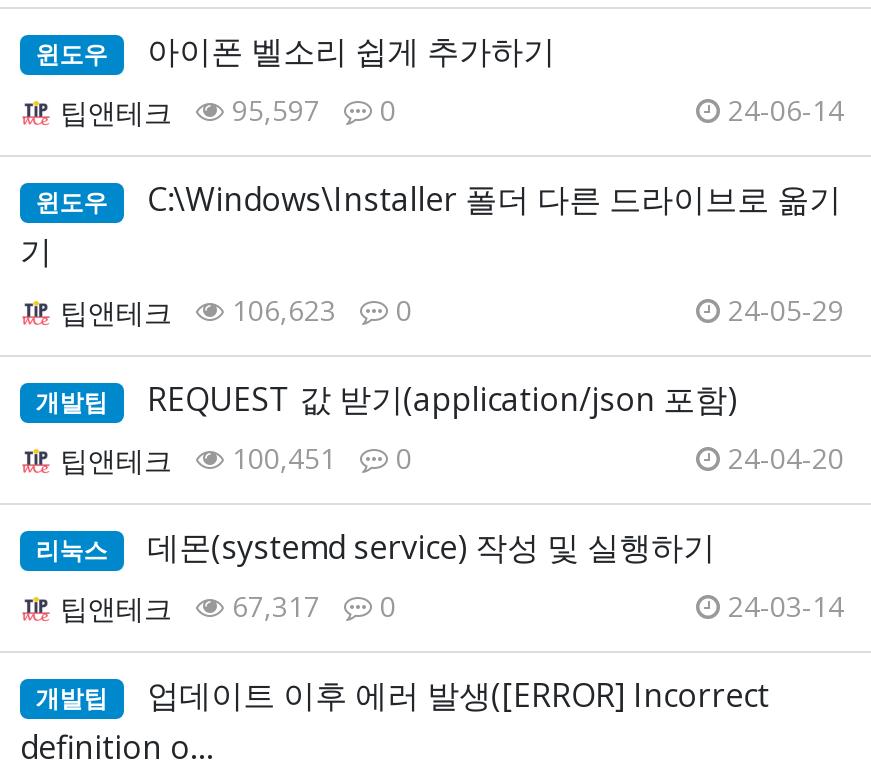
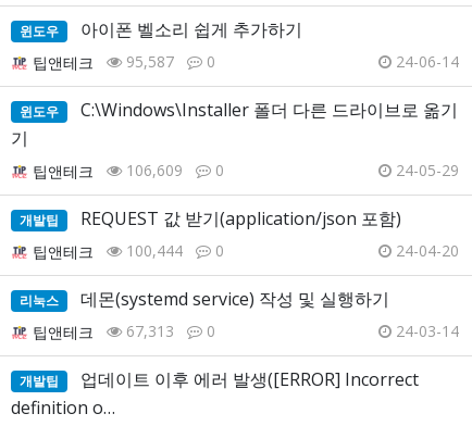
[60,91,396,131] 팁앤테크 95,597 0 -> [33,51,215,73] 팁앤테크 95,587 0
[60,291,412,331] 팁앤테크 106,623 0 -> [33,160,224,182] 팁앤테크 106,609 0
[60,439,412,479] 팁앤테크 100,451 0 -> [33,240,224,262] 팁앤테크 100,444 0
[60,587,396,627] 팁앤테크 67,317 0 -> [33,320,215,342] 팁앤테크 67,313 0

